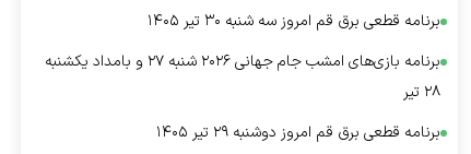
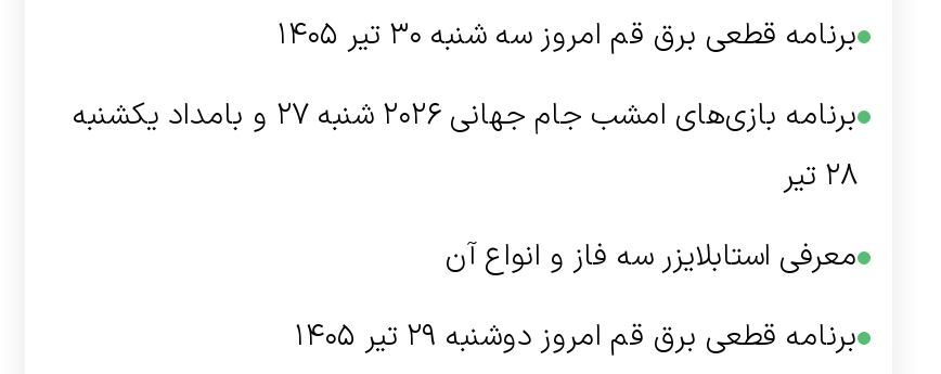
none -> [446,234,858,279] معرفی استابلایزر سه فاز و انواع آن

